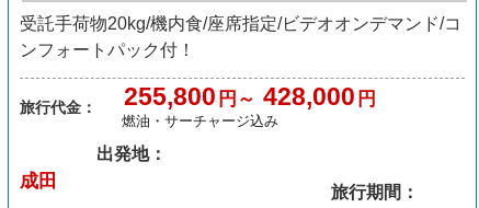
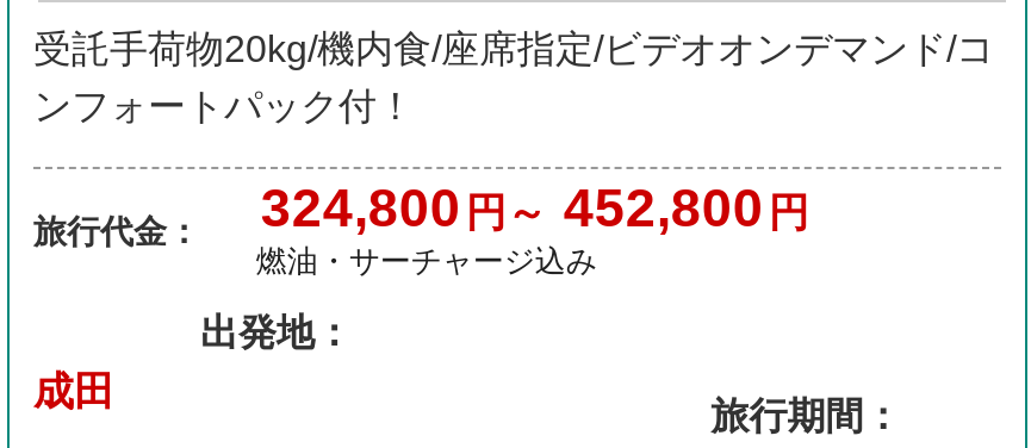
[20,82,376,116] 旅行代金： 255,800 円～ 428,000 円 -> [33,176,809,250] 旅行代金： 324,800 円～ 452,800 円

